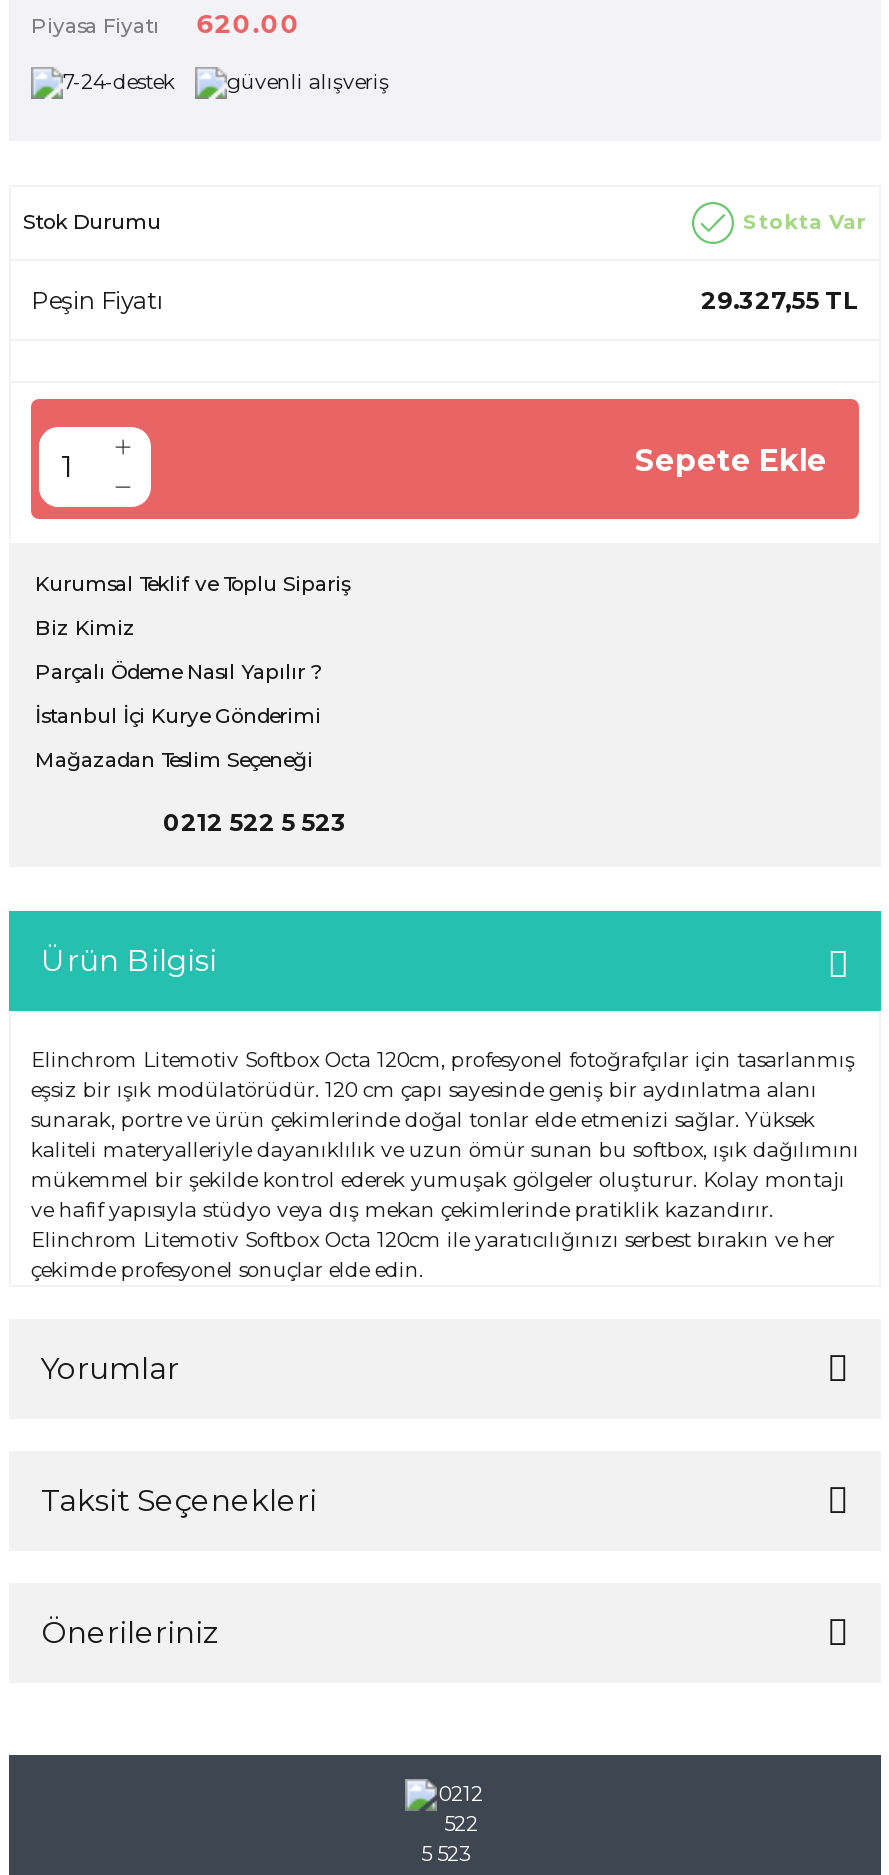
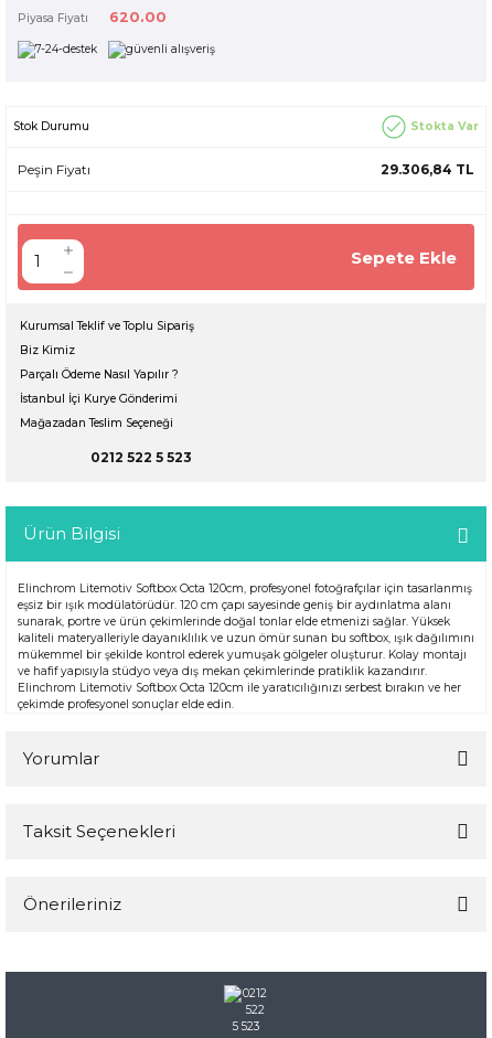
[701,286,859,316] 29.327,55 TL -> [381,161,474,178] 29.306,84 TL

